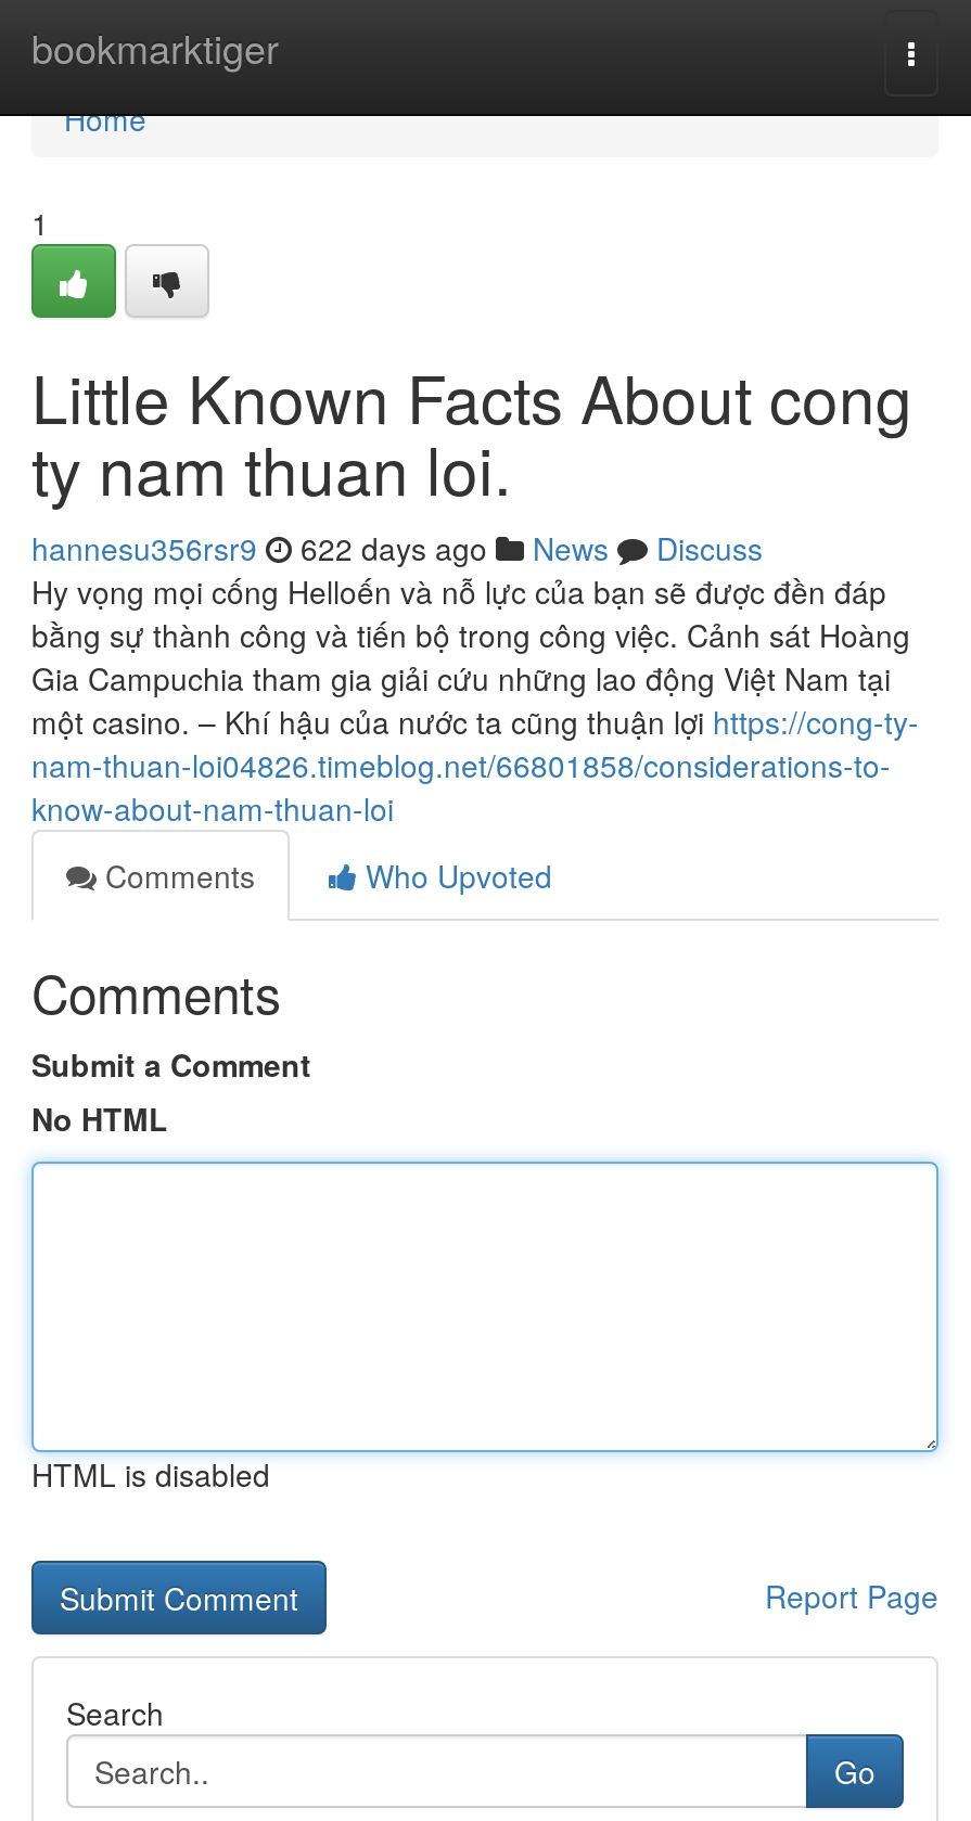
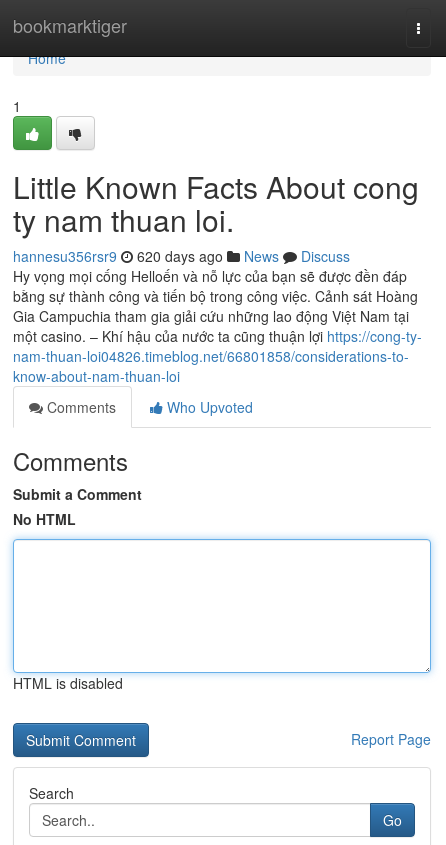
[31,526,763,569] hannesu356rsr9 622 days ago News Discuss -> [13,246,350,266] hannesu356rsr9 620 days ago News Discuss

